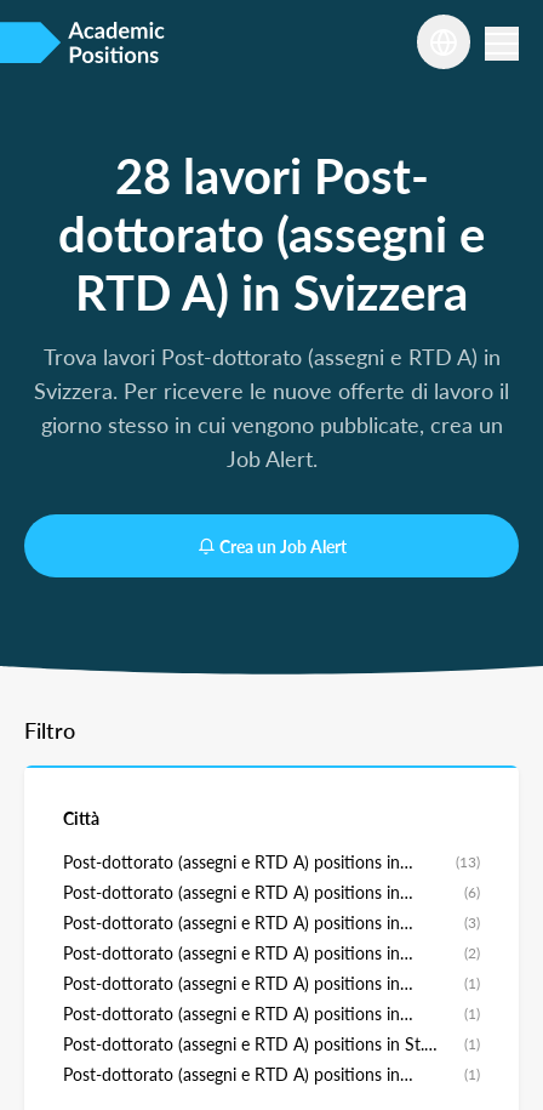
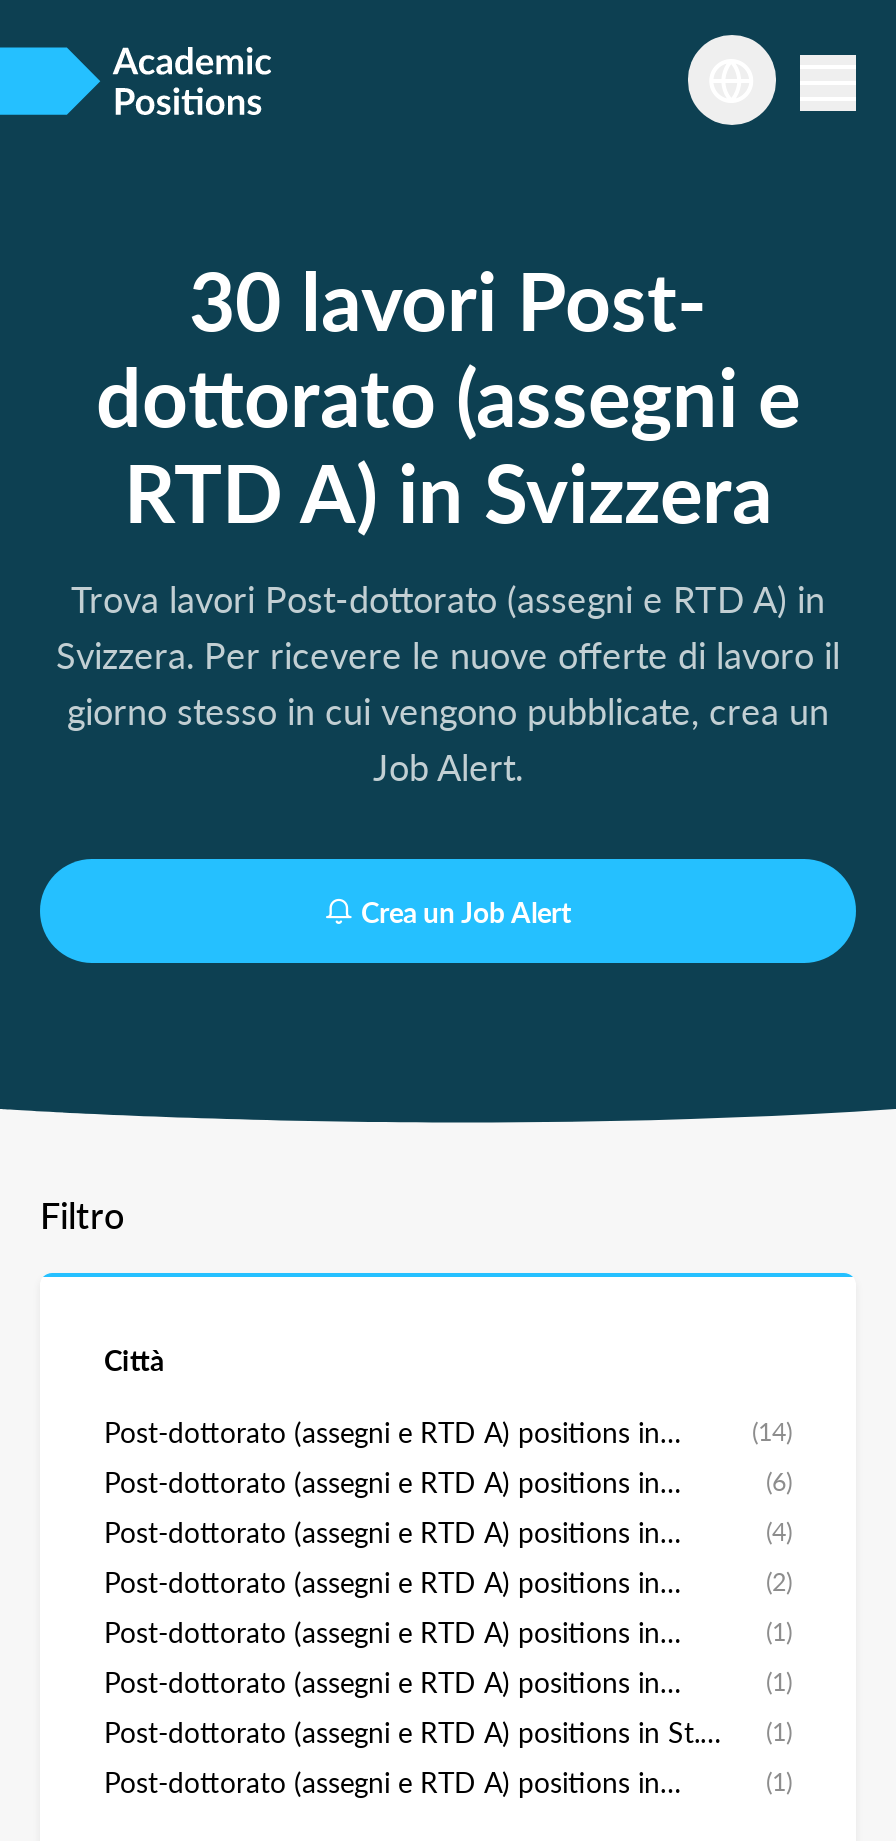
[115,140,428,209] 28 lavori Post- -> [189,241,707,355] 30 lavori Post-
[456,850,480,872] (13) -> [752,1413,792,1449] (14)
[464,911,480,933] (3) -> [766,1513,792,1549] (4)

